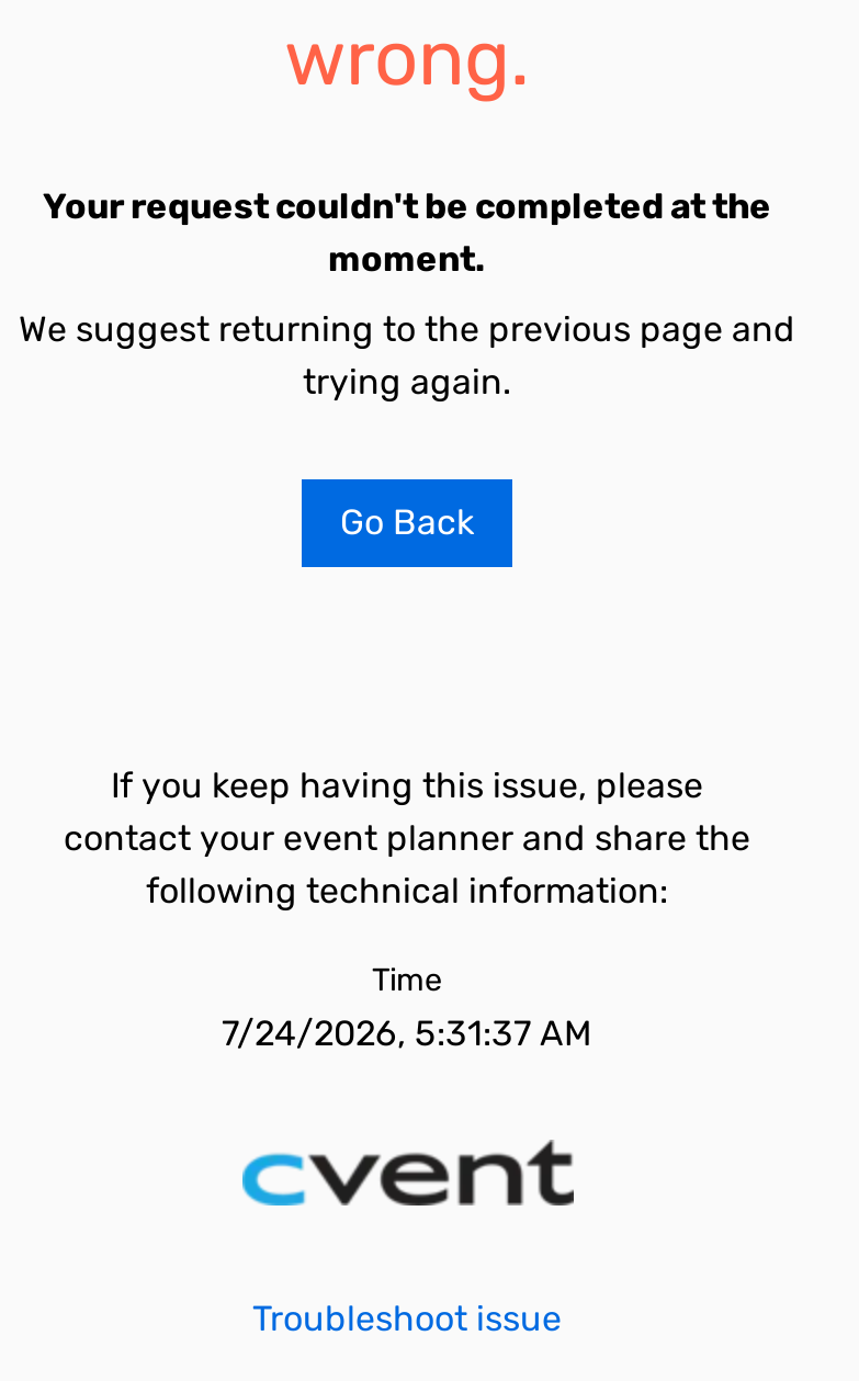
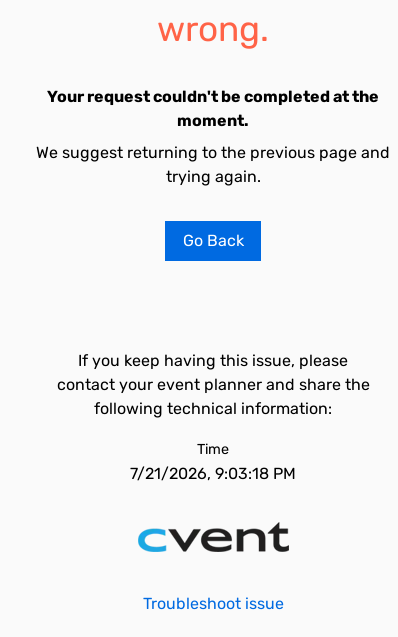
[222,1012,592,1054] 7/24/2026, 5:31:37 AM -> [130,464,296,483] 7/21/2026, 9:03:18 PM

